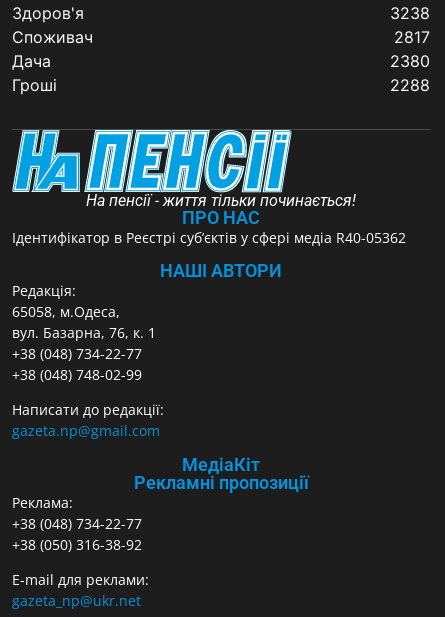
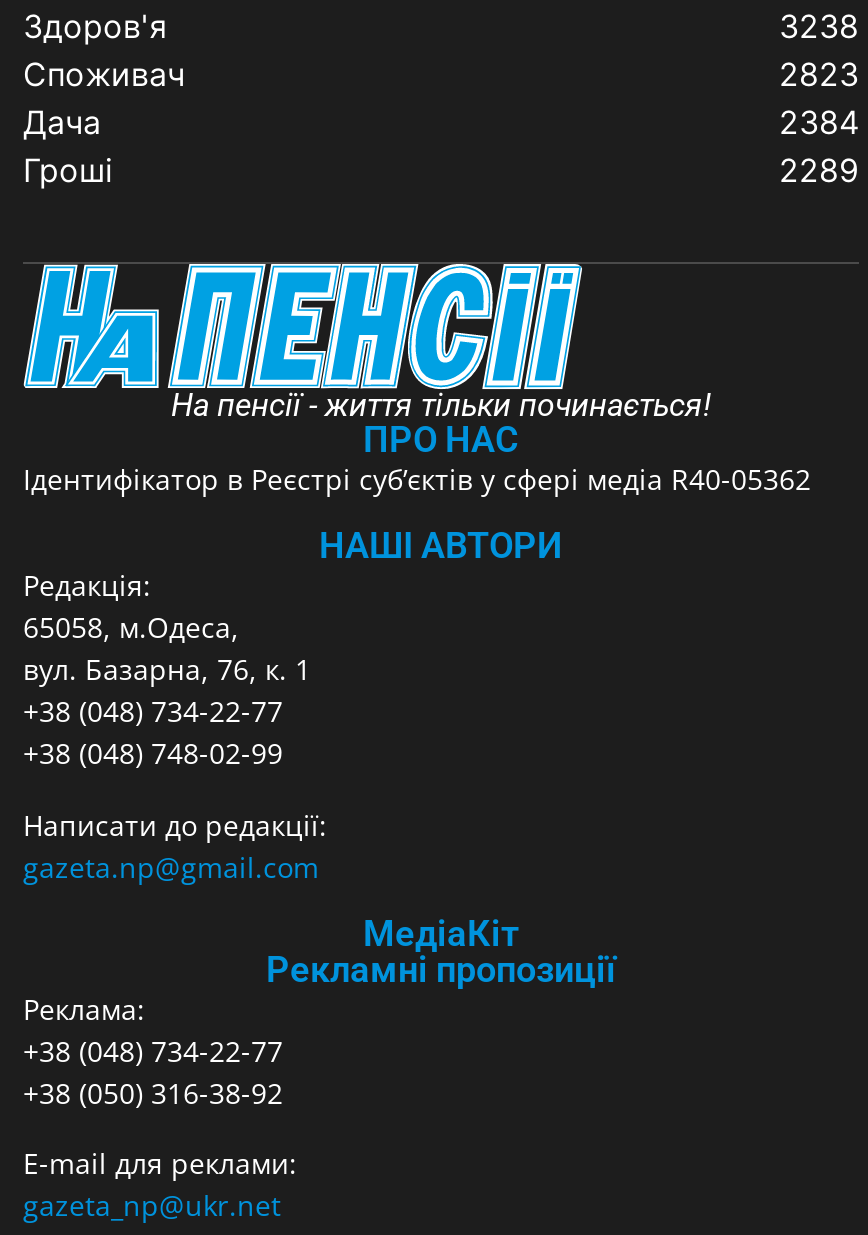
[394,27,430,47] 2817 -> [779,54,859,94] 2823
[390,51,430,71] 2380 -> [779,102,859,142] 2384
[390,75,430,95] 2288 -> [779,150,859,190] 2289

